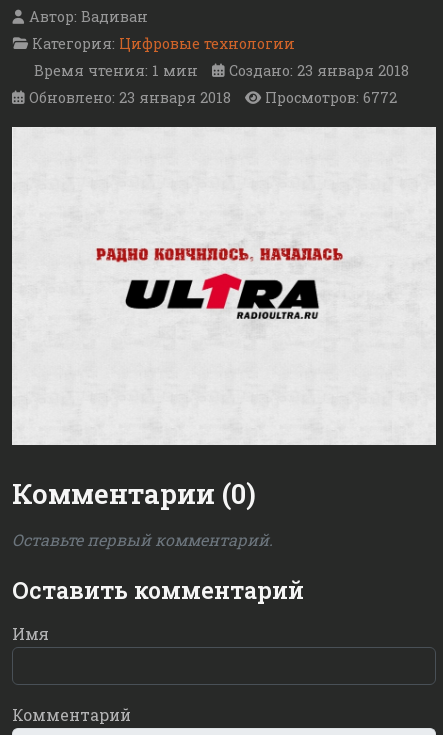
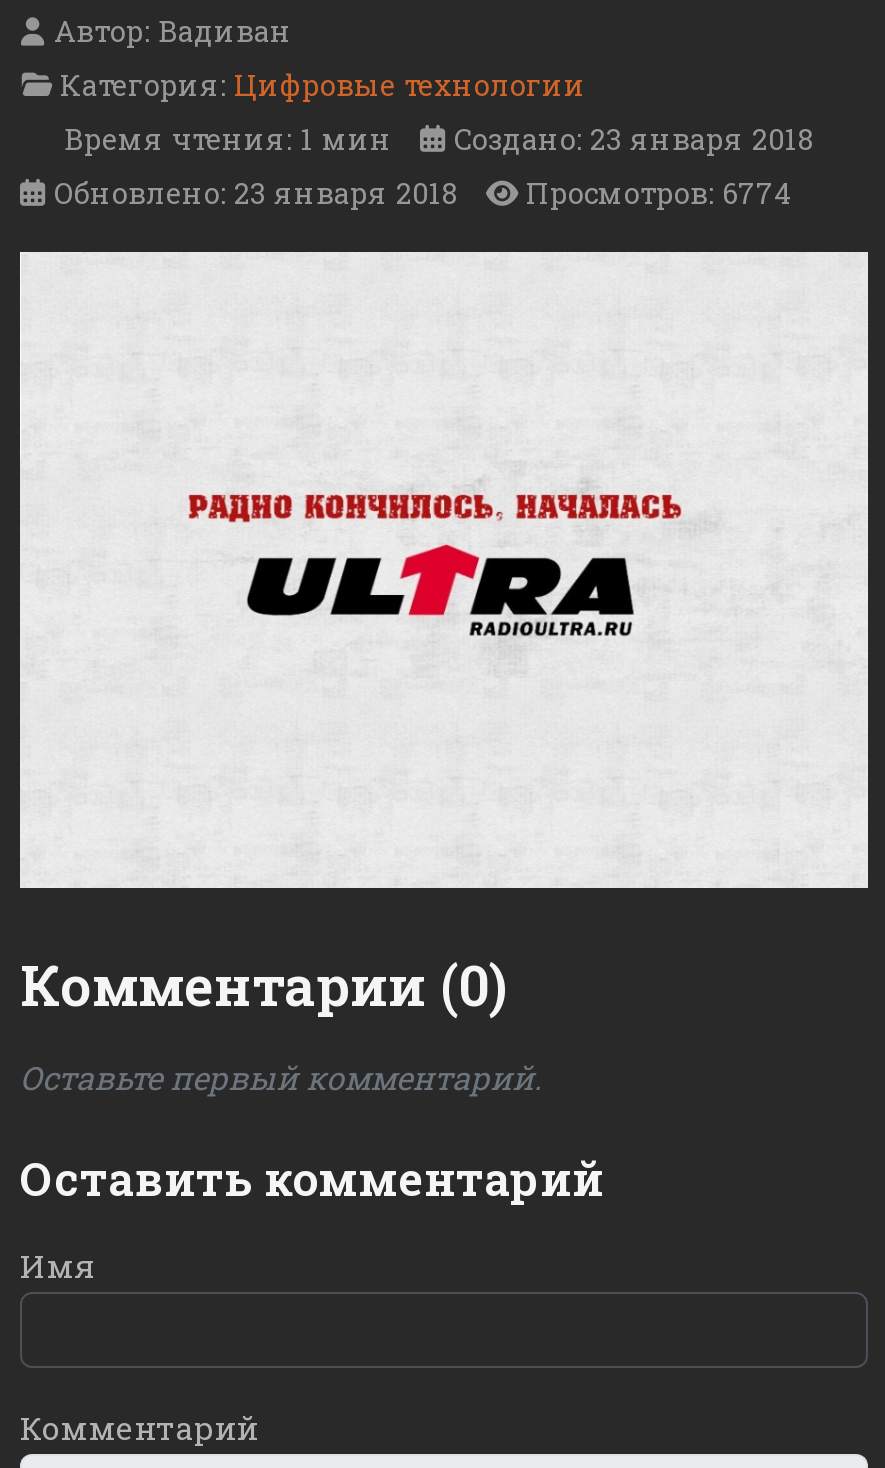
[29,88,397,107] Обновлено: 23 января 2018 Просмотров: 6772 -> [54,174,792,212] Обновлено: 23 января 2018 Просмотров: 6774

